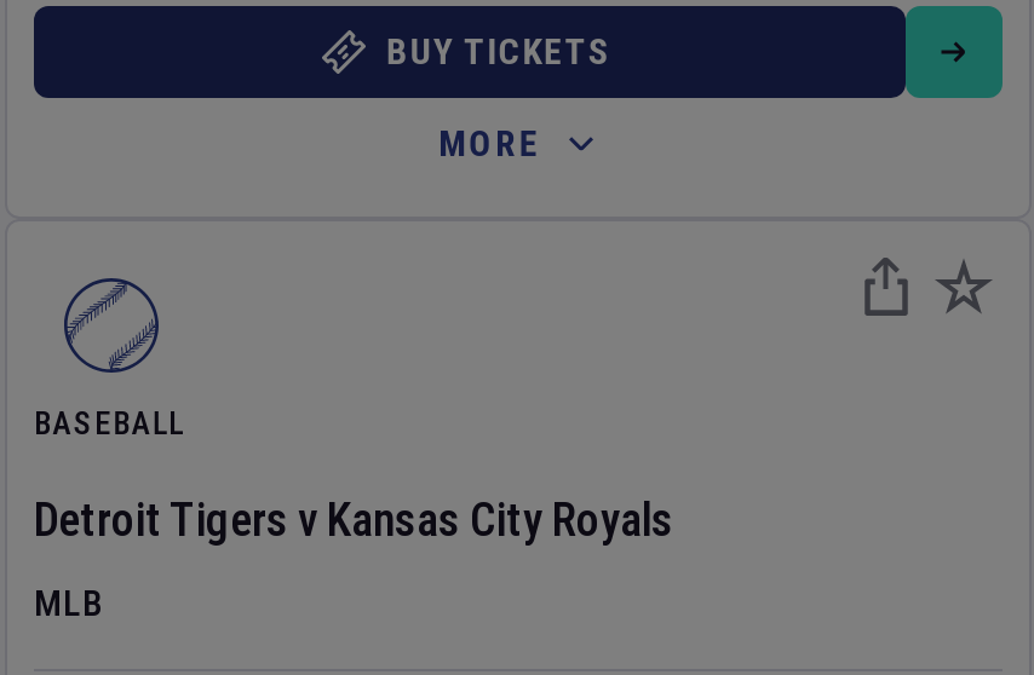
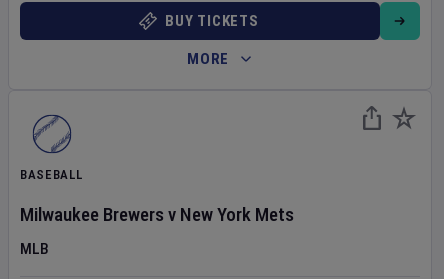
[34,492,673,548] Detroit Tigers v Kansas City Royals -> [20,203,294,226] Milwaukee Brewers v New York Mets

